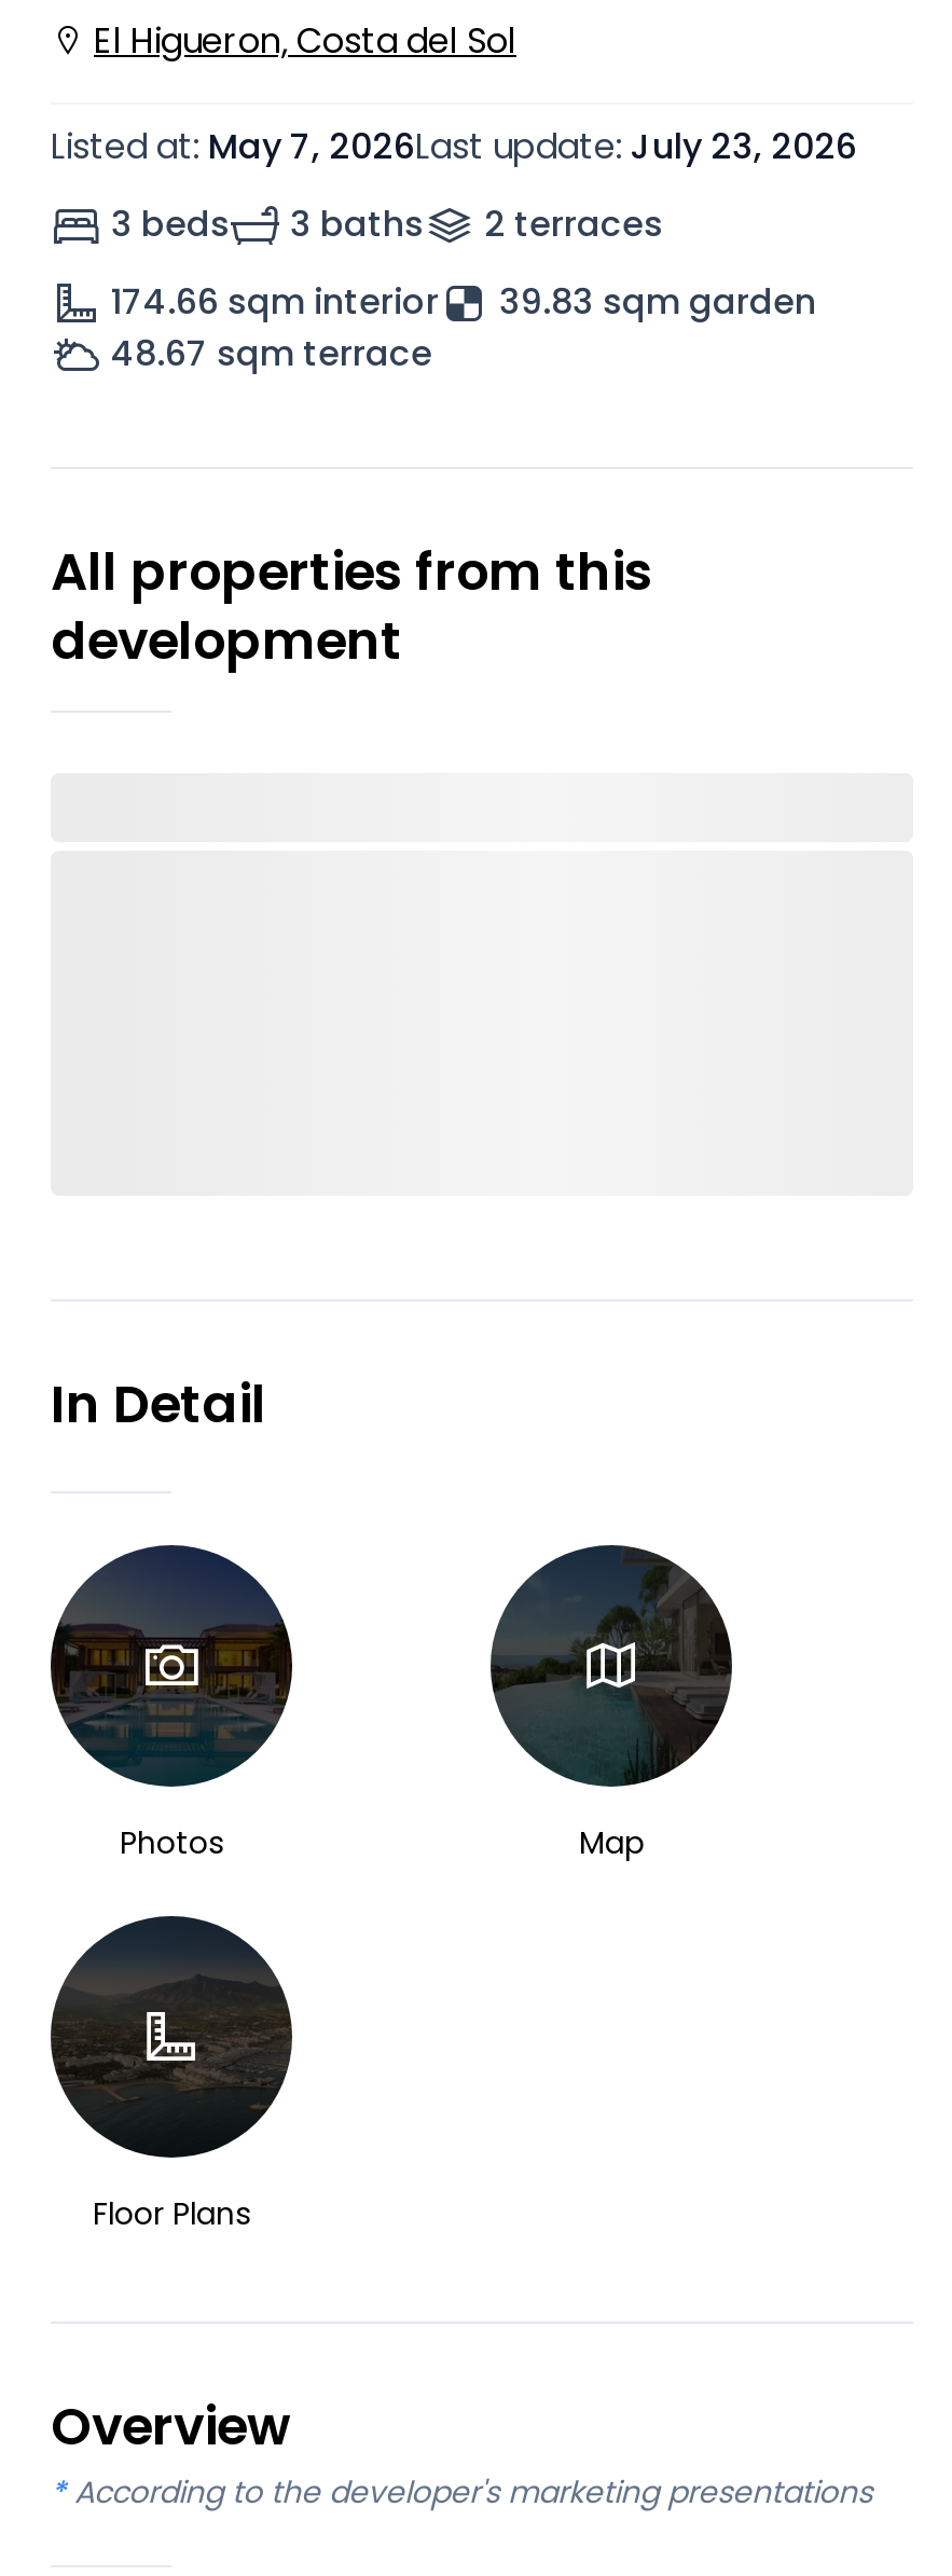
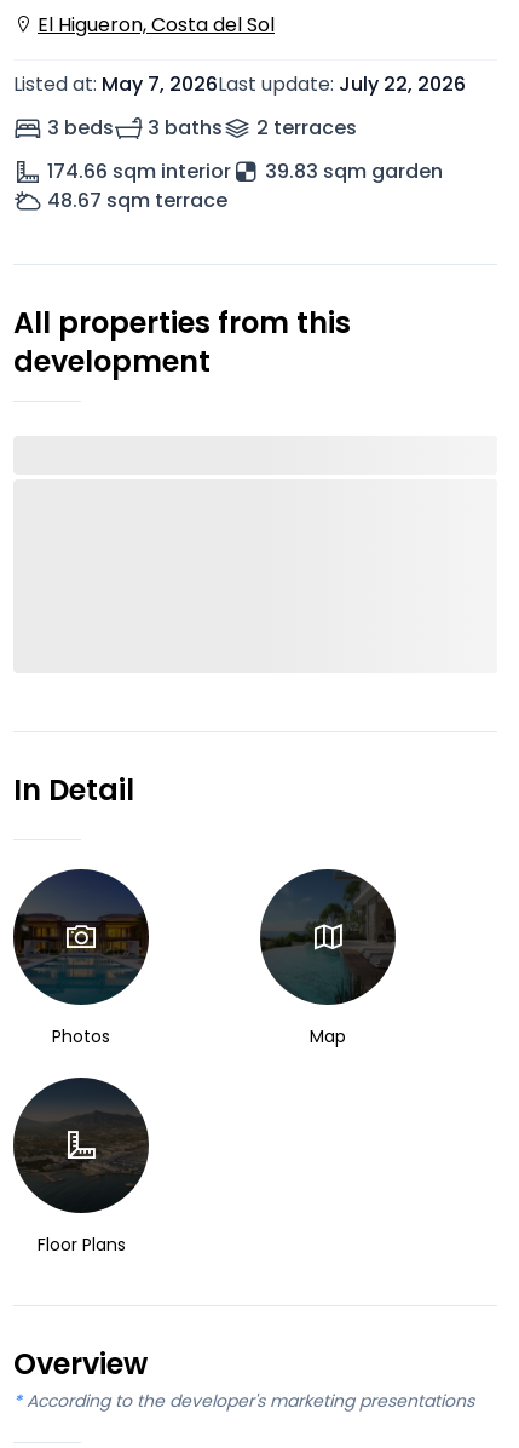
[51,122,857,171] Listed at: May 7, 2026Last update: July 23, 2026 -> [13,70,466,98] Listed at: May 7, 2026Last update: July 22, 2026

